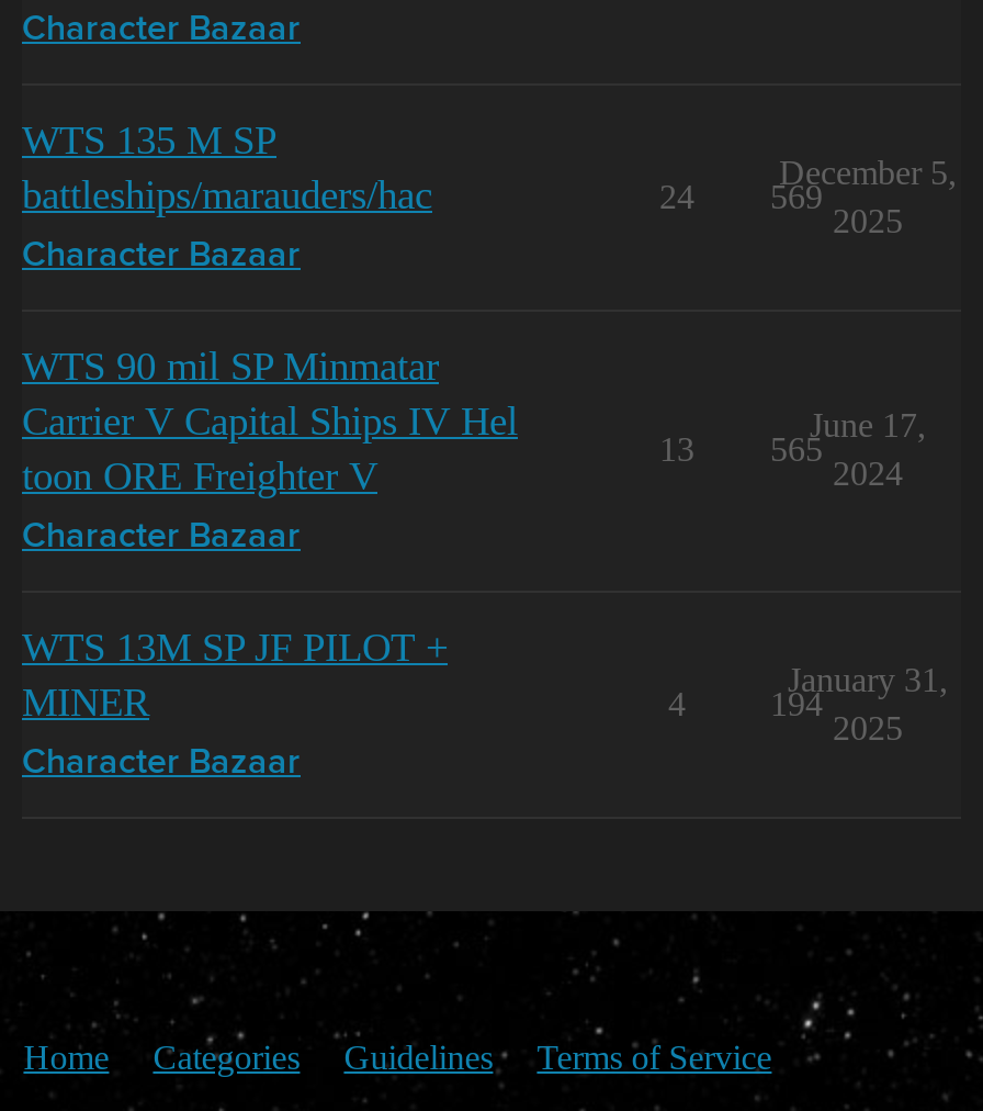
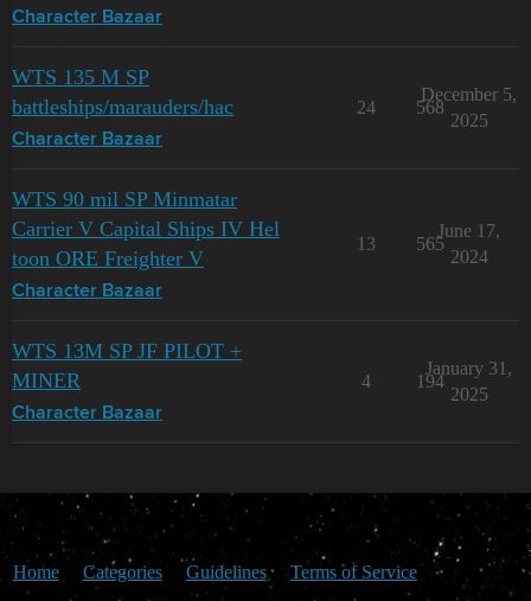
[770,178,823,215] 569 -> [416,97,444,117] 568

